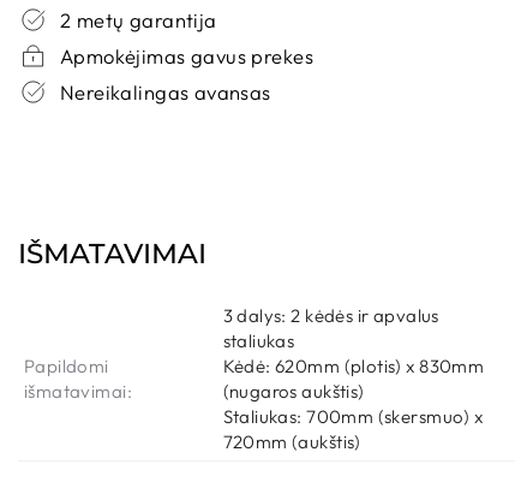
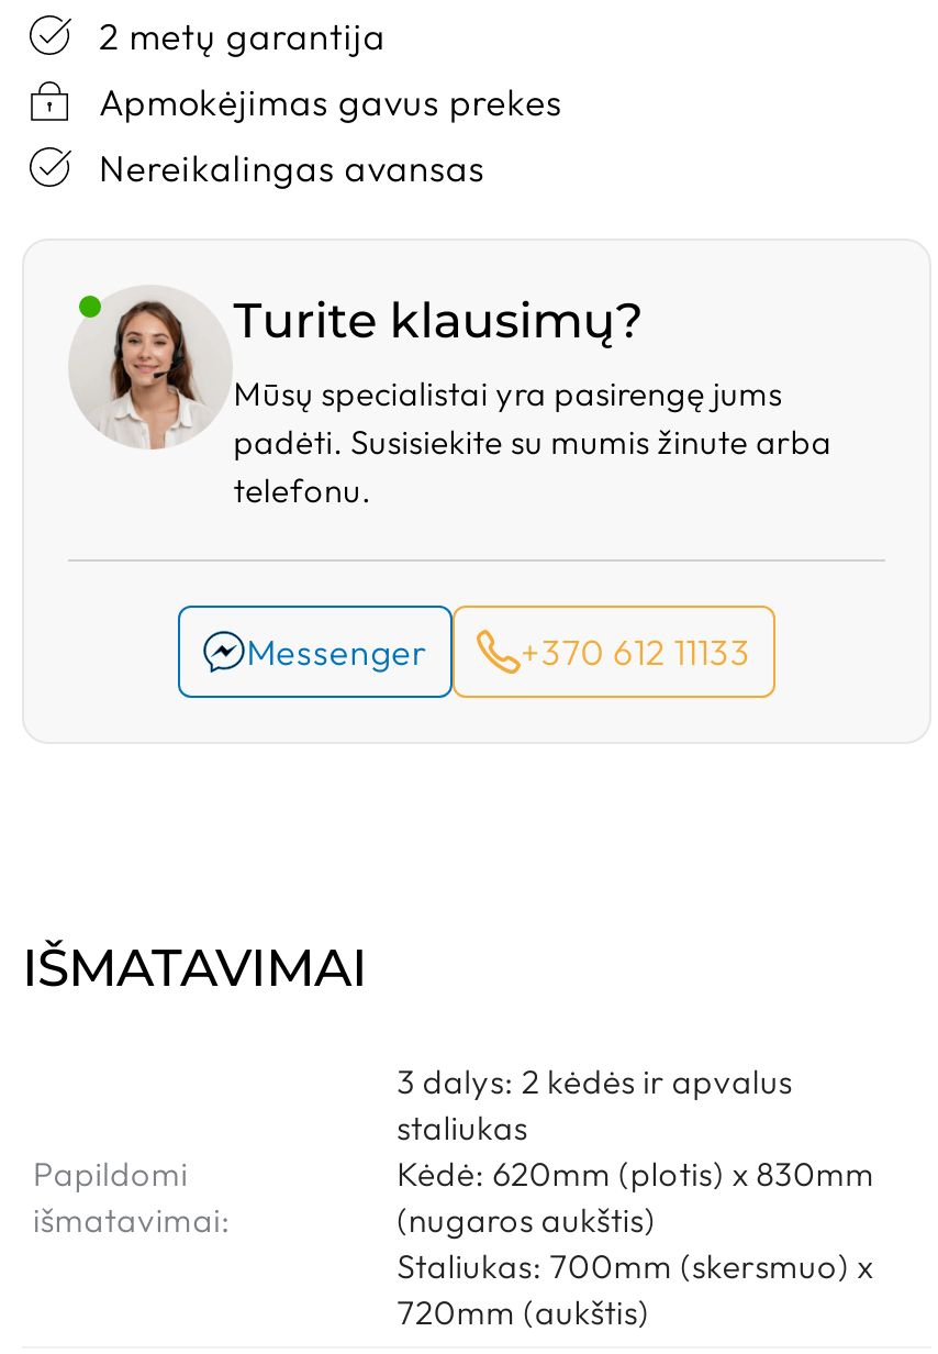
none -> [68,285,832,510] [image] | Turite klausimų? | Mūsų specialistai yra pasirengę jums | padėti. Susisiekite su mumis žinute arba | telefonu.
none -> [246,629,751,673] Messenger | +370 612 11133

